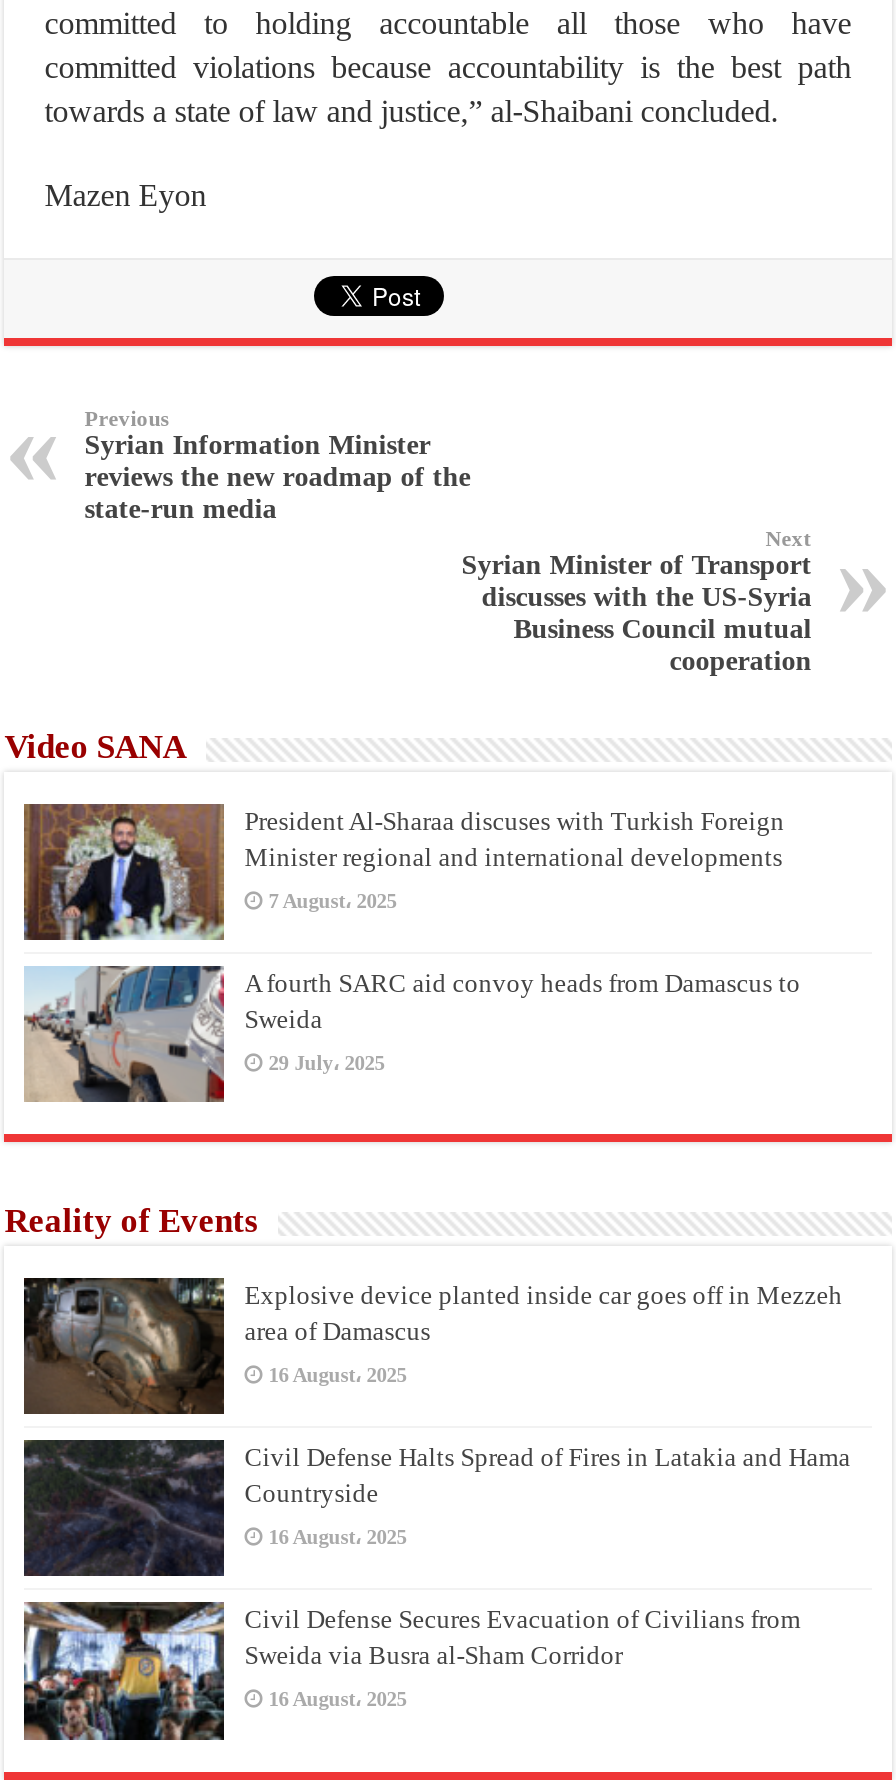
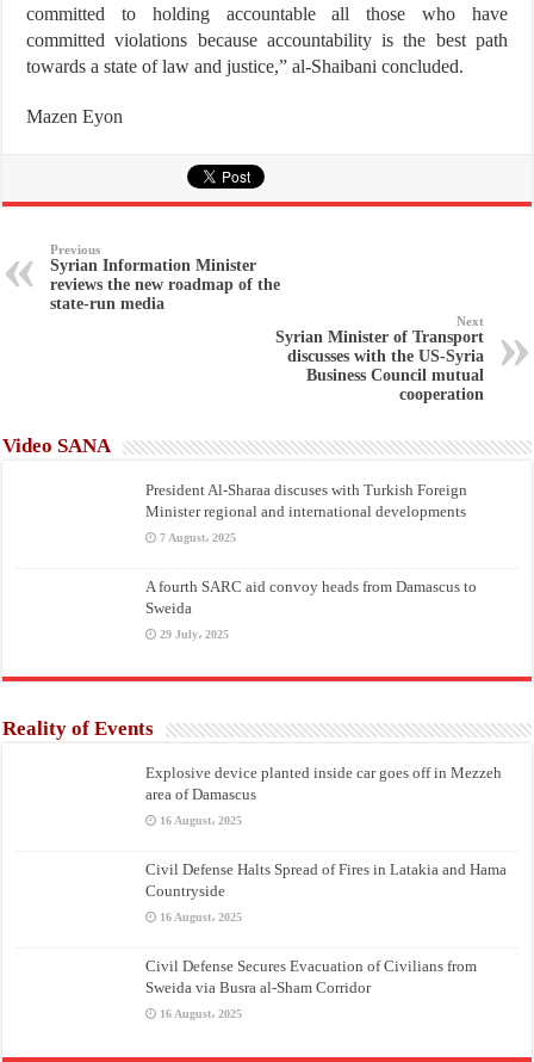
[22,802,226,942] [image] -> none
[22,964,226,1104] [image] -> none
[22,1276,226,1416] [image] -> none
[22,1438,226,1578] [image] -> none
[22,1600,226,1742] [image] -> none

